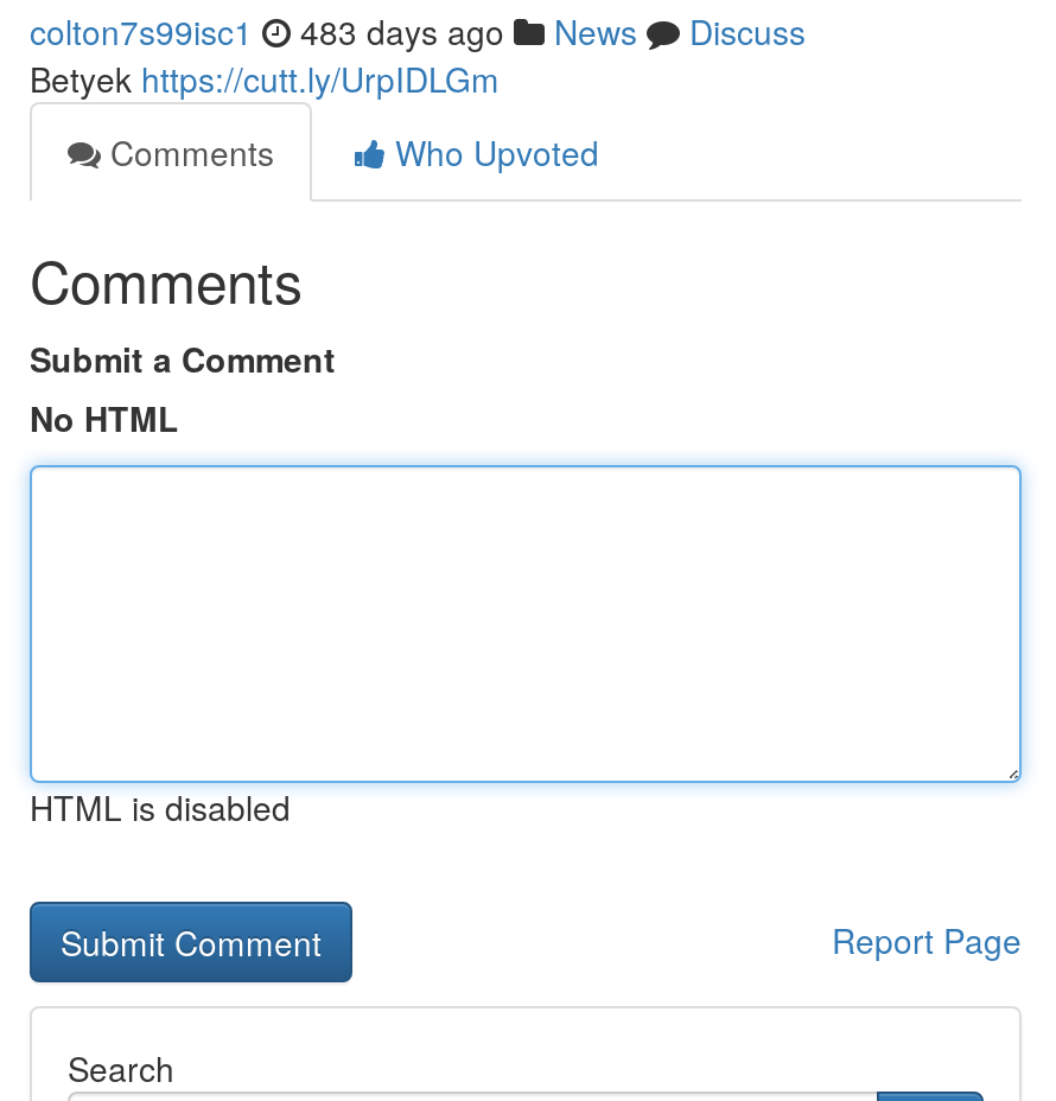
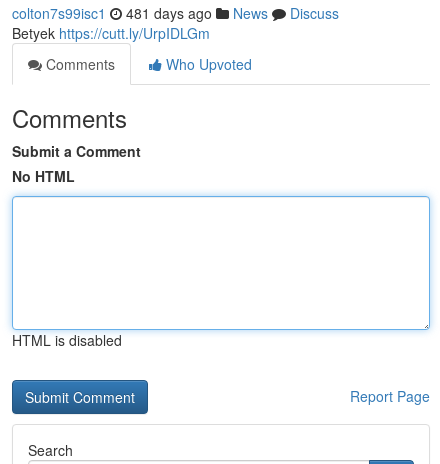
[30,7,806,55] colton7s99isc1 483 days ago News Discuss -> [12,3,339,23] colton7s99isc1 481 days ago News Discuss

